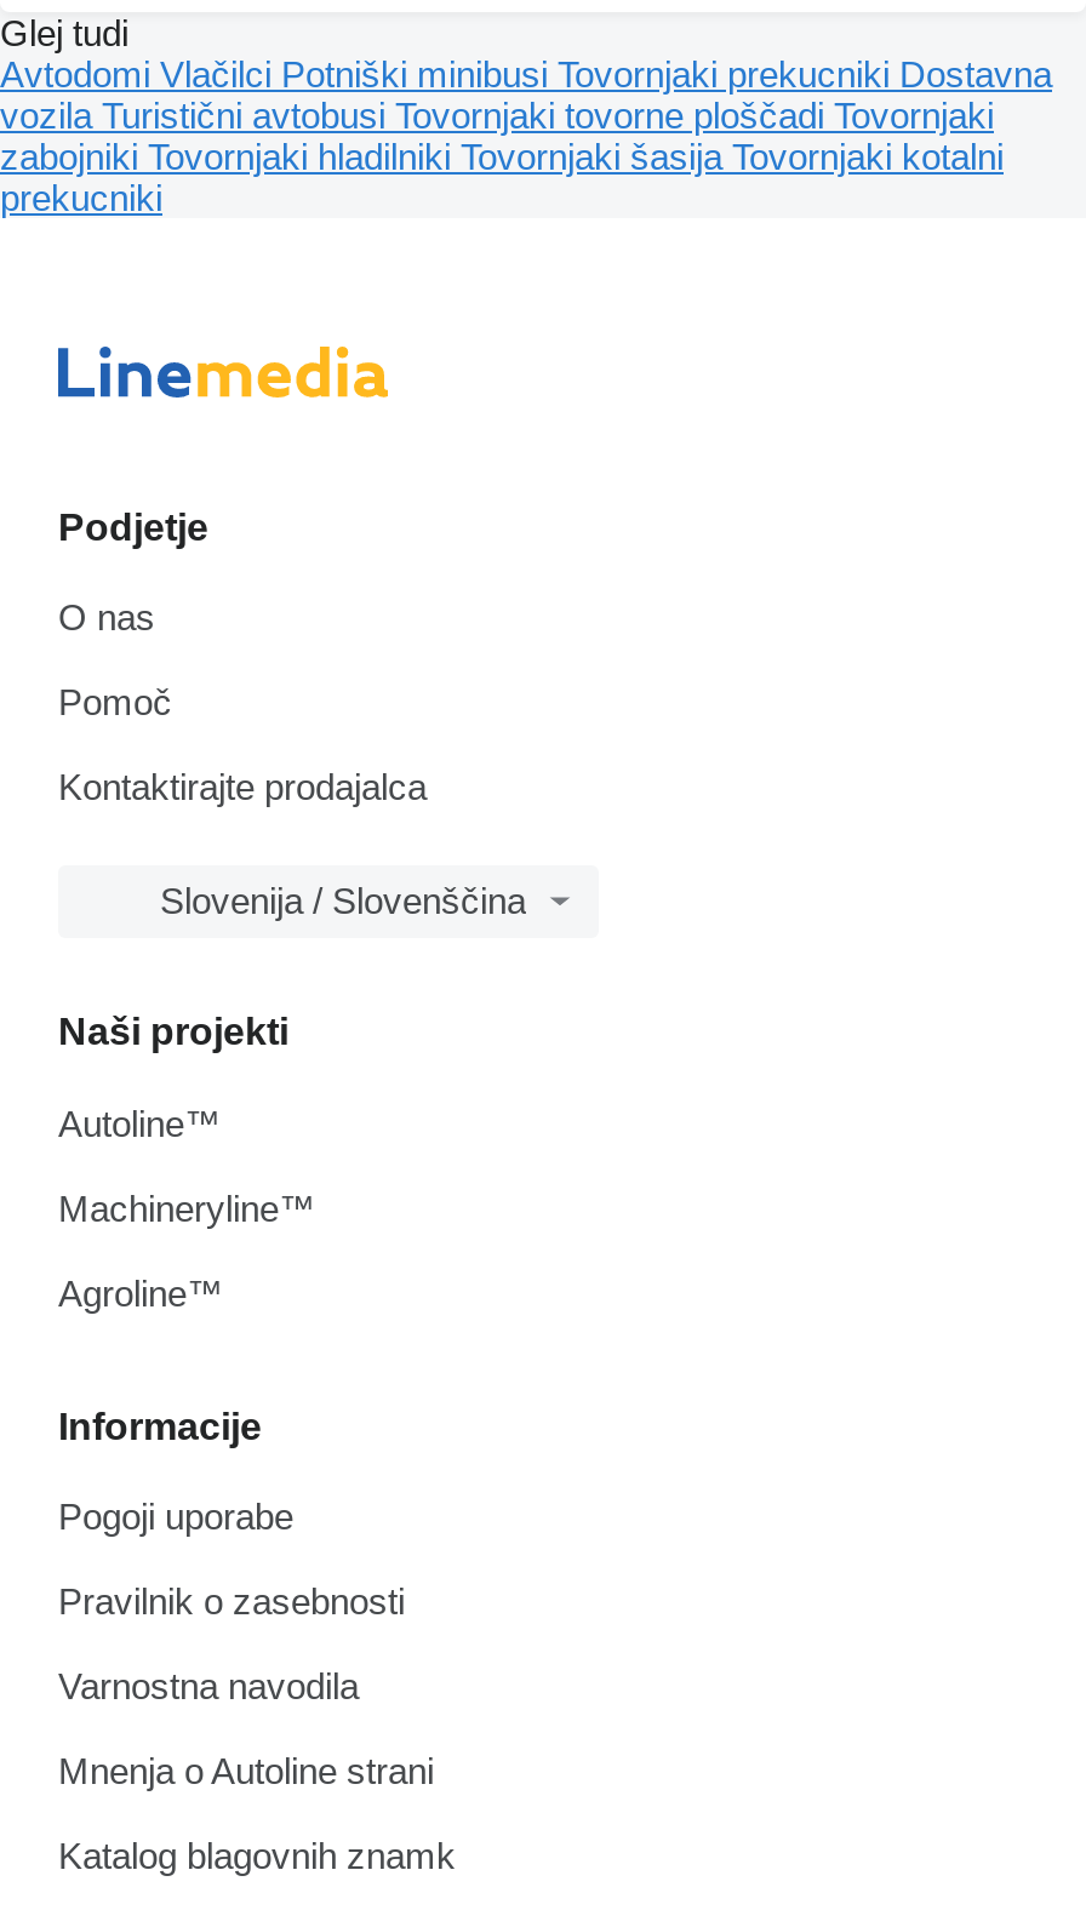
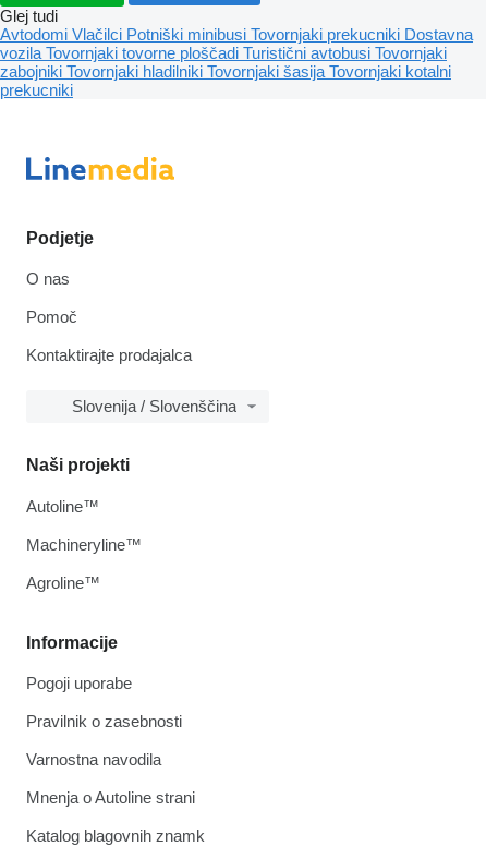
[0,94,994,135] vozilaTuristični avtobusiTovornjaki tovorne ploščadiTovornjaki -> [0,44,447,63] vozilaTovornjaki tovorne ploščadiTuristični avtobusiTovornjaki

